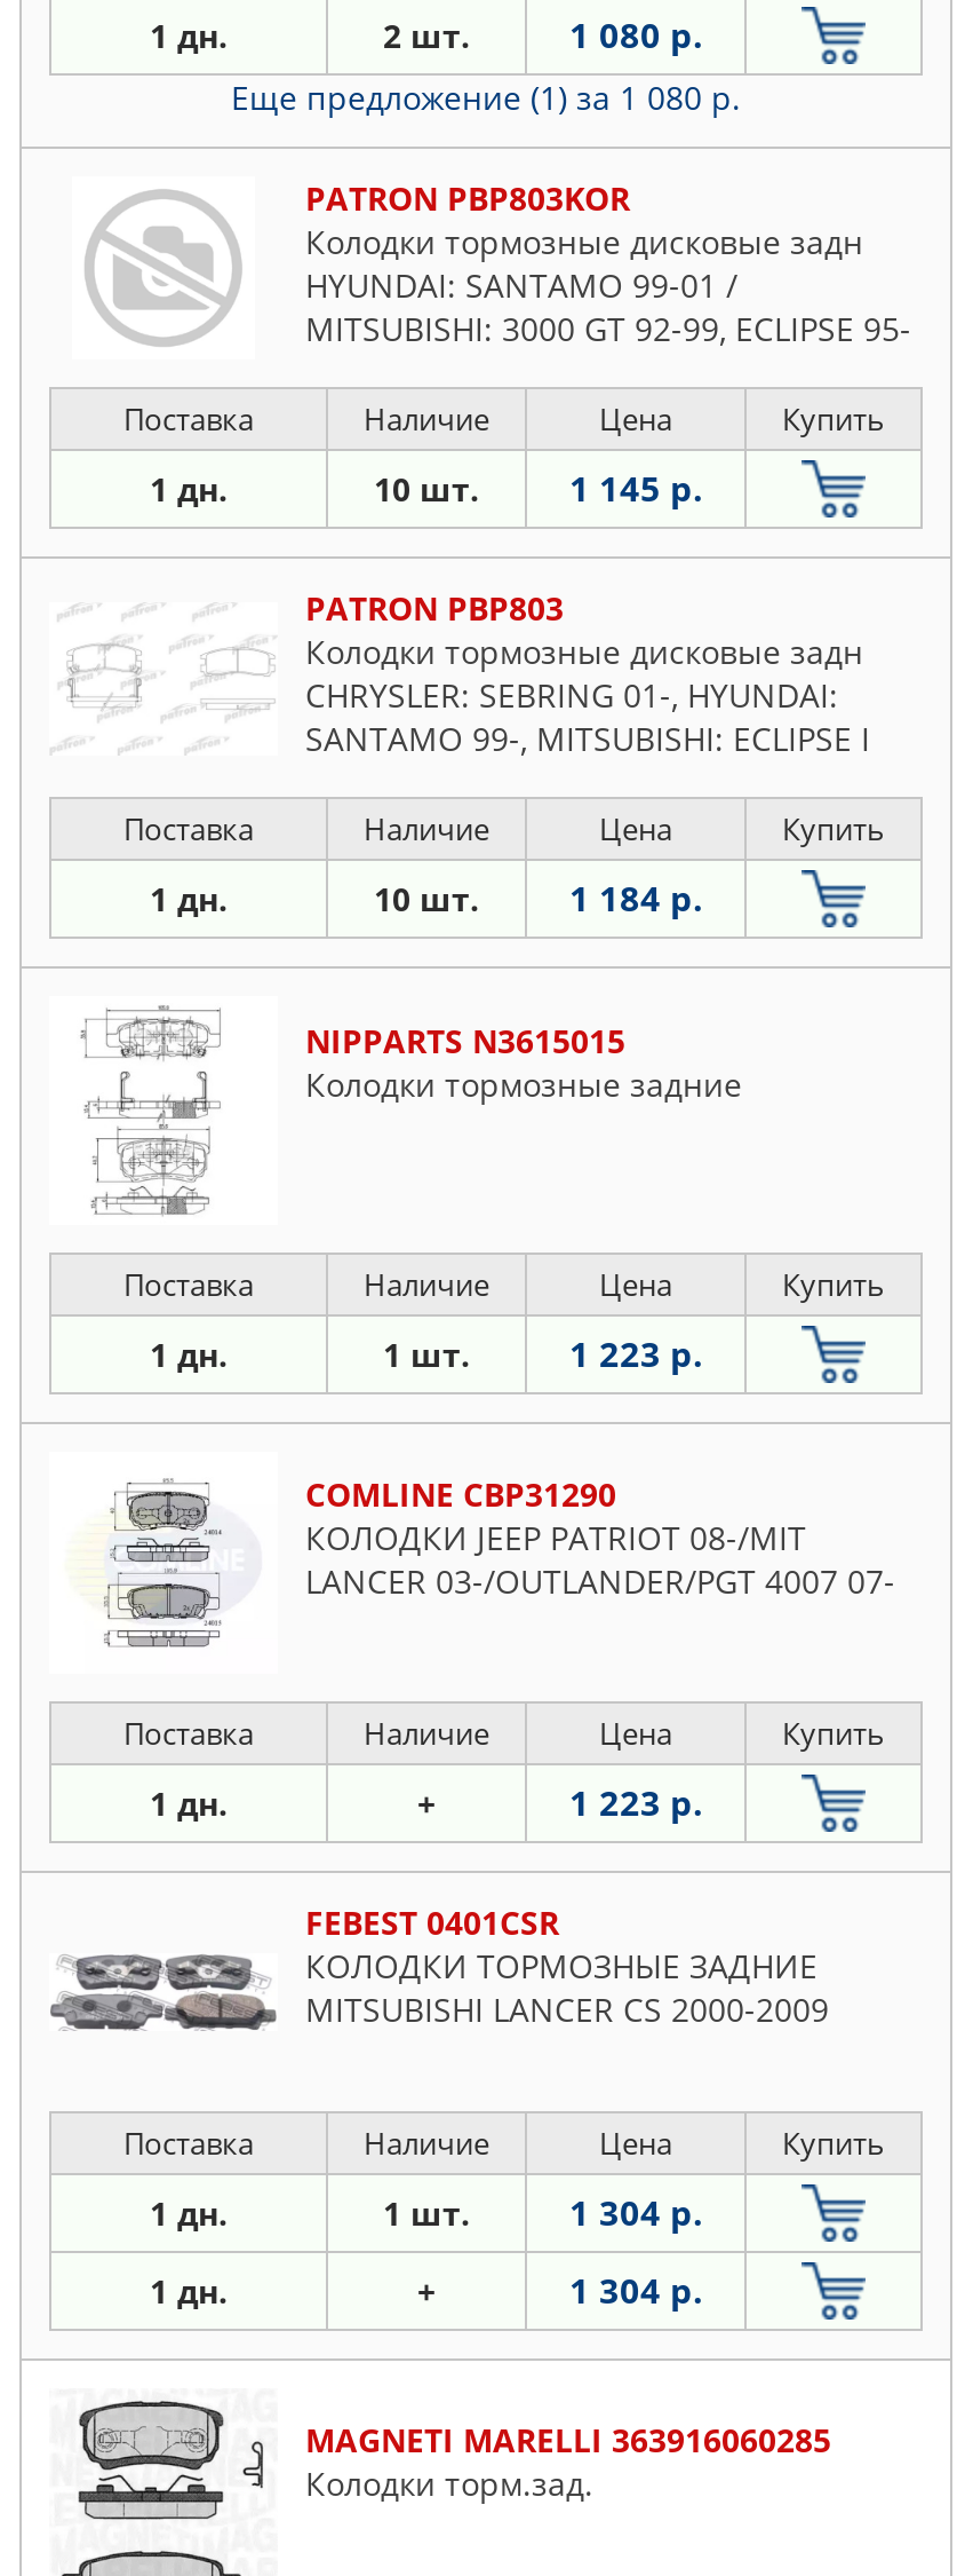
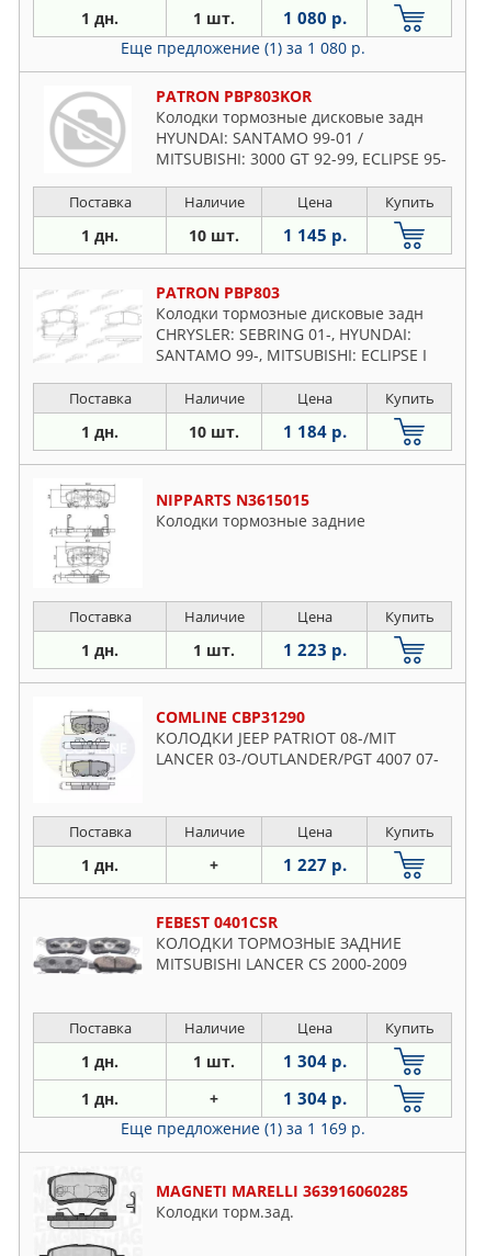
[383,15,470,58] 2 шт. -> [193,8,235,29] 1 шт.
[569,1780,702,1826] 1 223 р. -> [283,854,346,876] 1 227 р.
none -> [120,1118,365,1139] Еще предложение (1) за 1 169 р.

